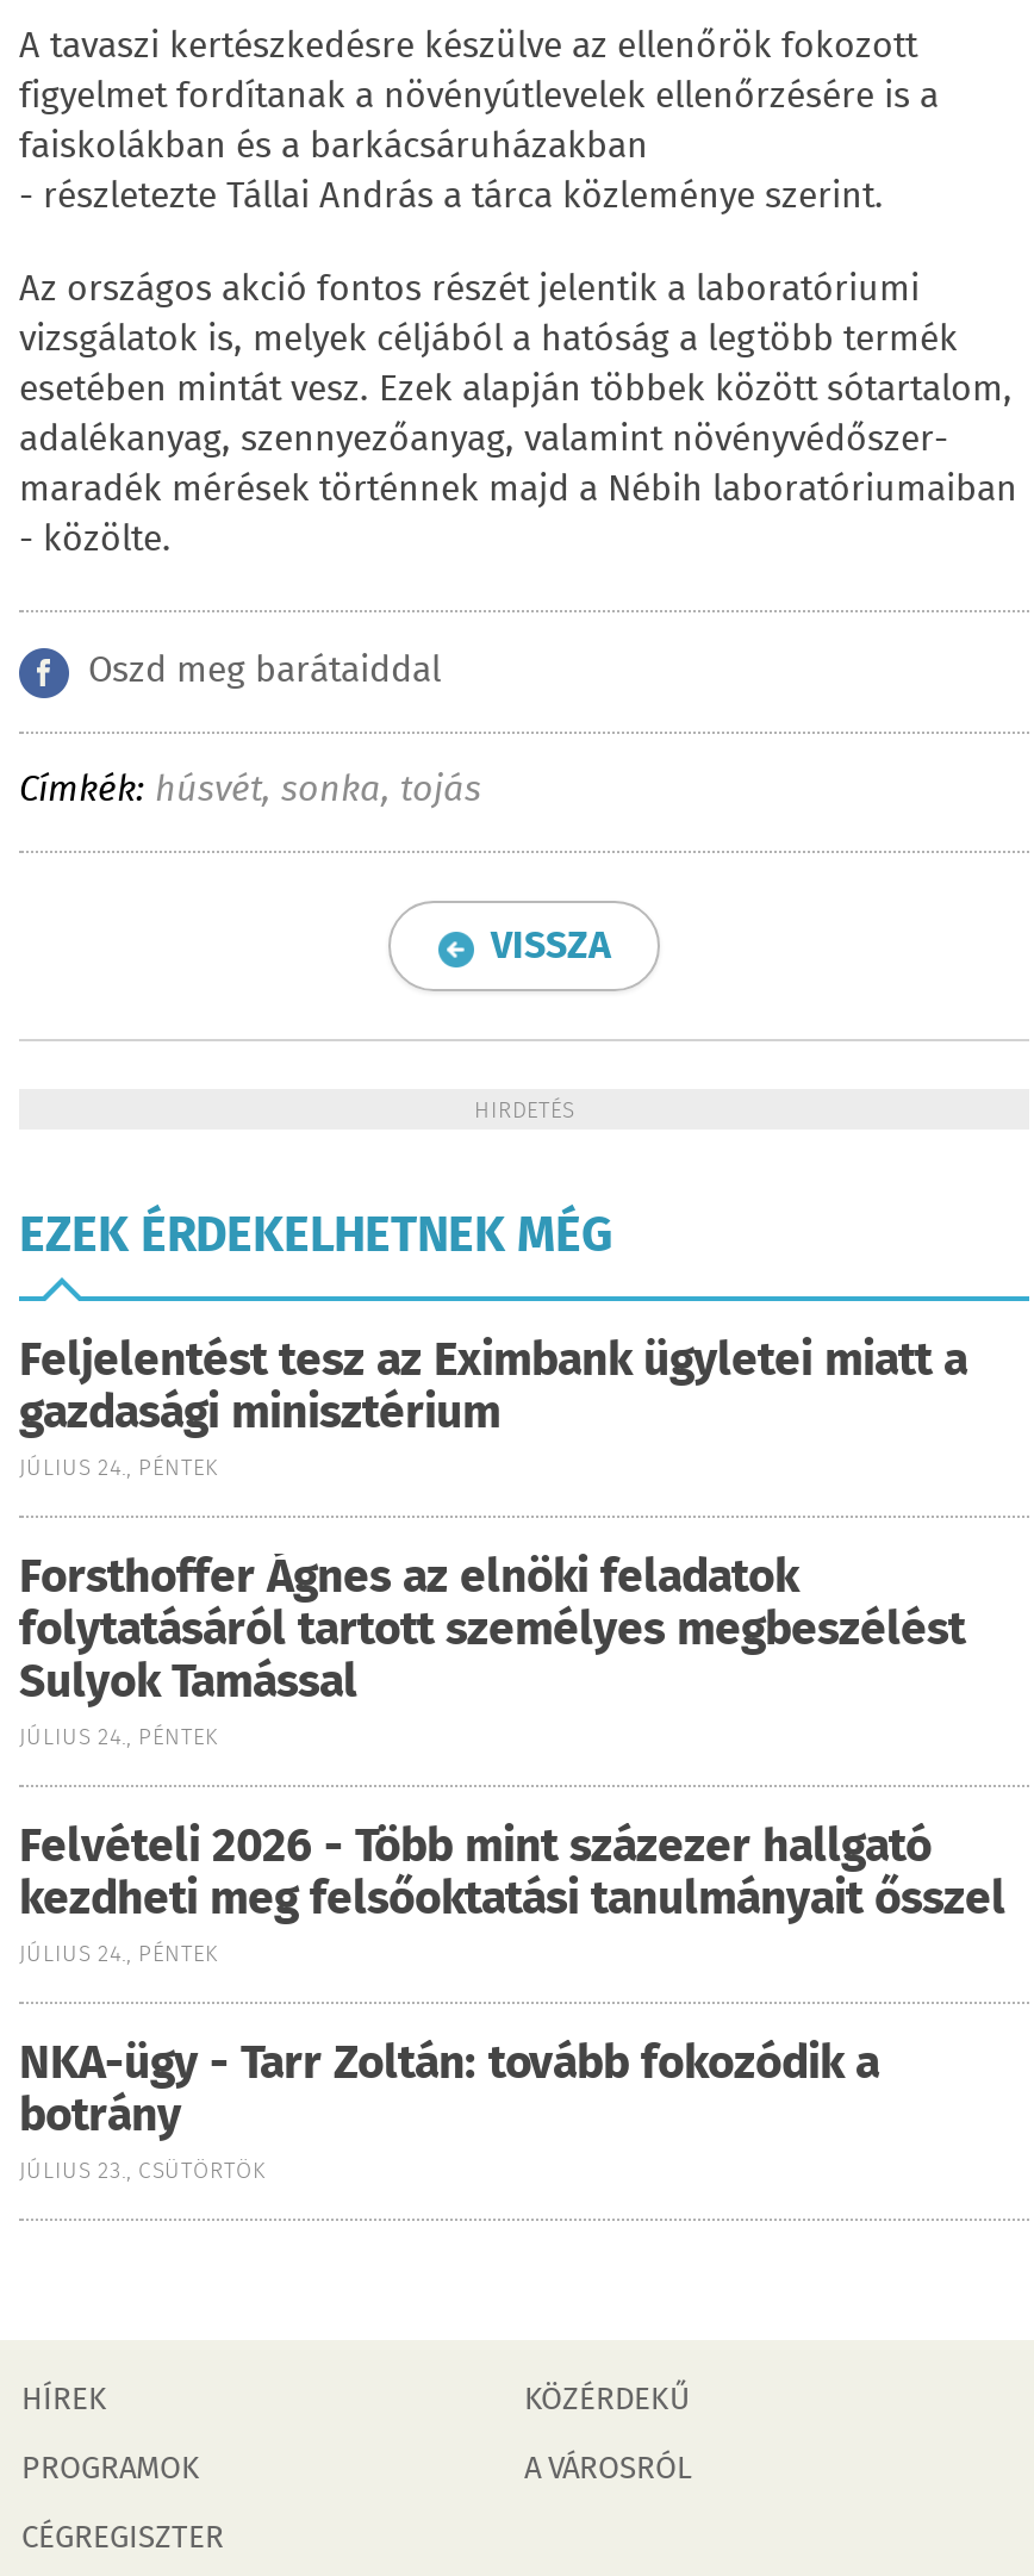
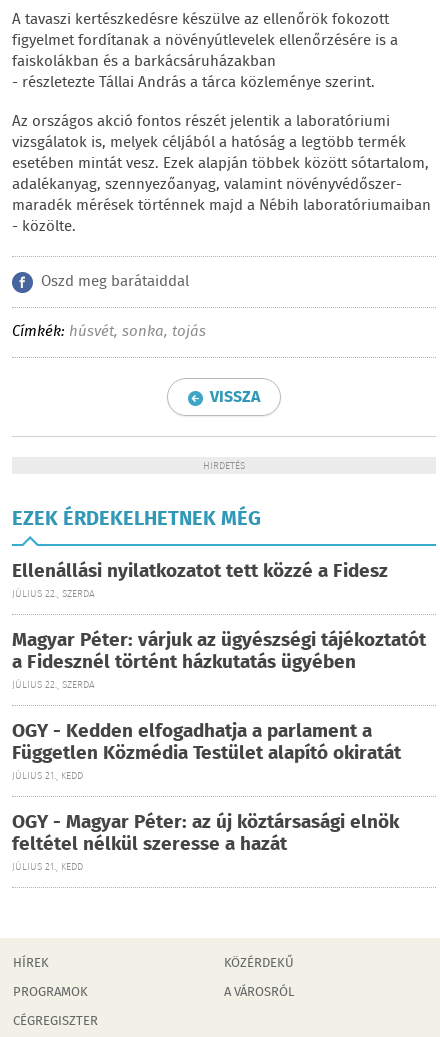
[19,1327,967,1487] Feljelentést tesz az Eximbank ügyletei miatt a | gazdasági minisztérium | JÚLIUS 24., PÉNTEK -> [12,557,388,602] Ellenállási nyilatkozatot tett közzé a Fidesz | JÚLIUS 22., SZERDA
[19,1544,965,1756] Forsthoffer Ágnes az elnöki feladatok | folytatásáról tartott személyes megbeszélést | Sulyok Tamással | JÚLIUS 24., PÉNTEK -> [12,626,426,693] Magyar Péter: várjuk az ügyészségi tájékoztatót | a Fidesznél történt házkutatás ügyében | JÚLIUS 22., SZERDA
[19,1813,1005,1973] Felvételi 2026 - Több mint százezer hallgató | kezdheti meg felsőoktatási tanulmányait ősszel | JÚLIUS 24., PÉNTEK -> [12,717,401,784] OGY - Kedden elfogadhatja a parlament a | Független Közmédia Testület alapító okiratát | JÚLIUS 21., KEDD
[19,2030,879,2190] NKA-ügy - Tarr Zoltán: tovább fokozódik a | botrány | JÚLIUS 23., CSÜTÖRTÖK -> [12,808,399,875] OGY - Magyar Péter: az új köztársasági elnök | feltétel nélkül szeresse a hazát | JÚLIUS 21., KEDD

